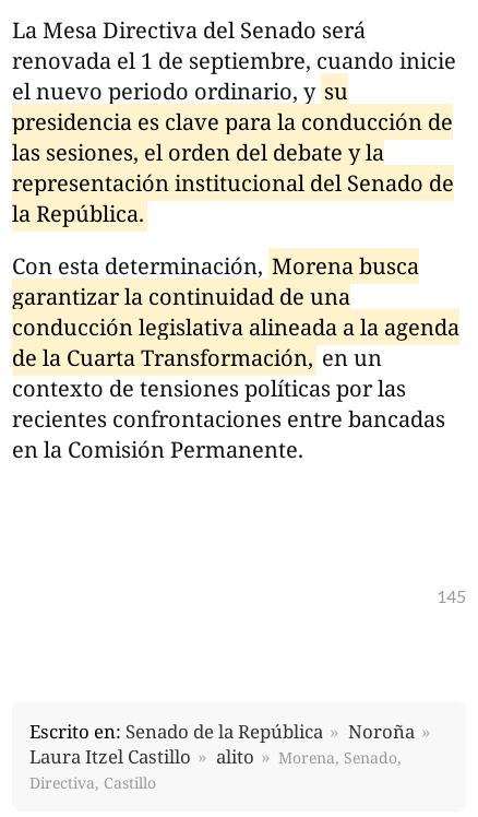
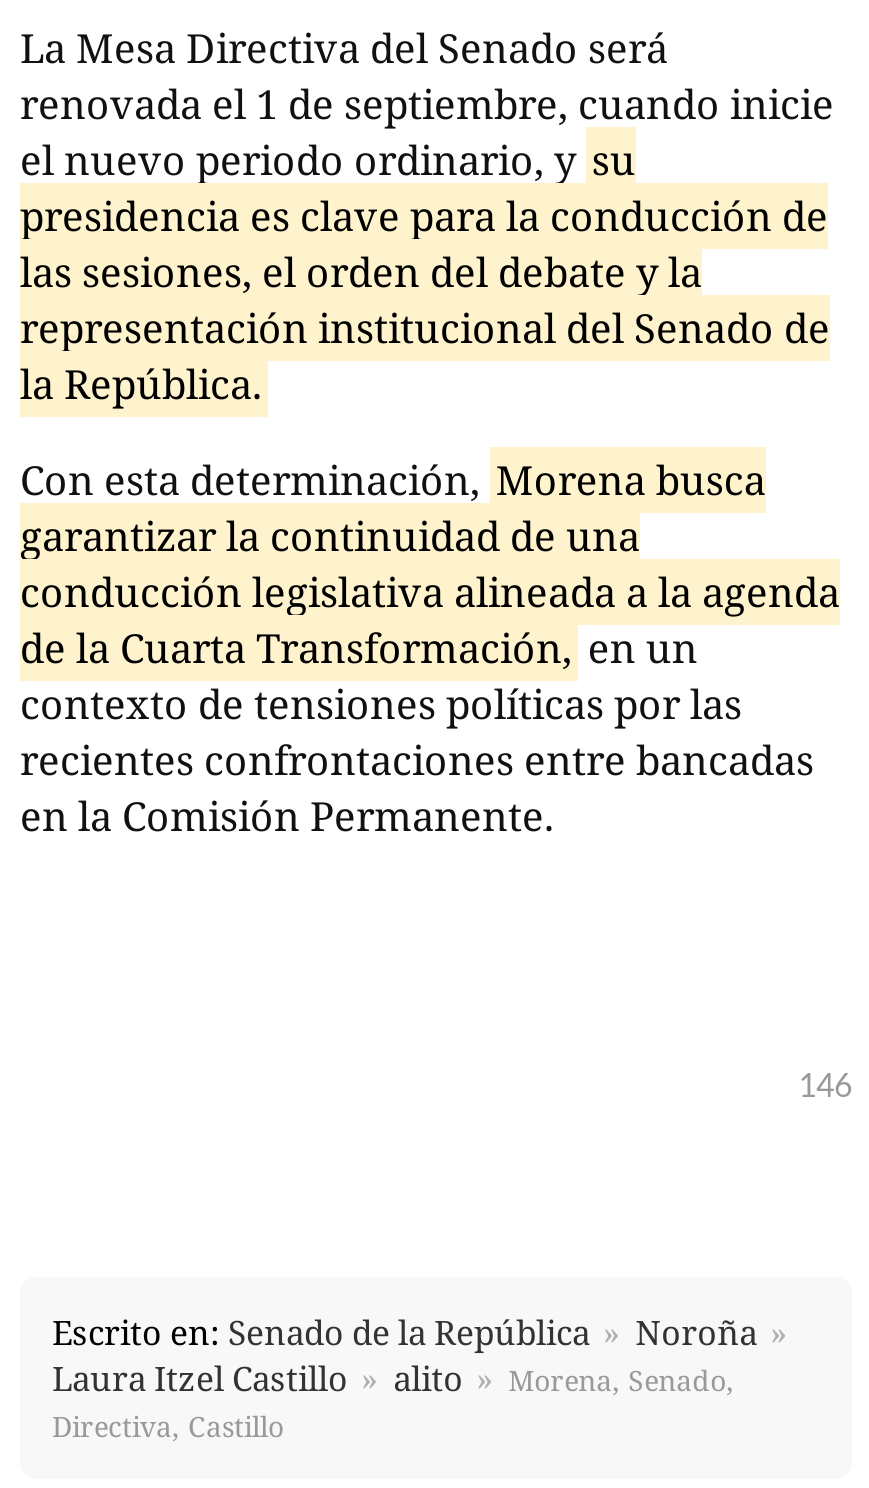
[437,585,466,606] 145 -> [798,1064,852,1102] 146

